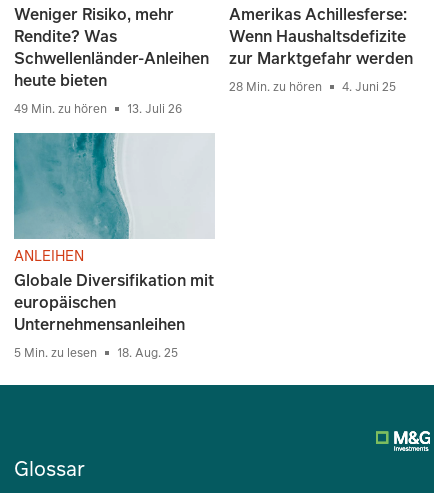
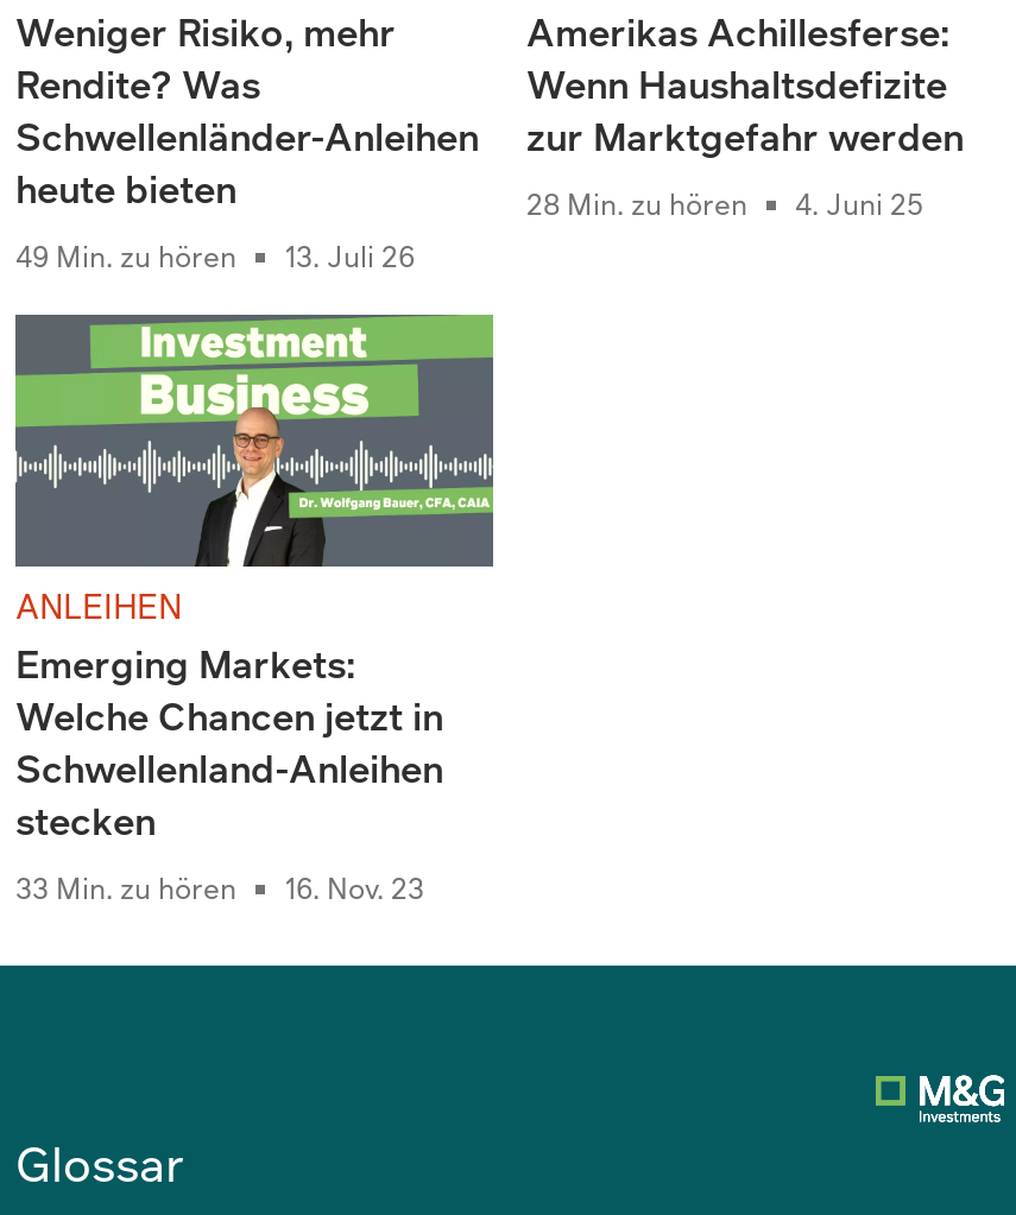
[14,132,215,361] [image] | Globale Diversifikation mit | europäischen | Unternehmensanleihen | 5 Min. zu lesen | 18. Aug. 25 -> [15,314,496,910] [image] | Emerging Markets: | Welche Chancen jetzt in | Schwellenland-Anleihen | stecken | 33 Min. zu hören | 16. Nov. 23

